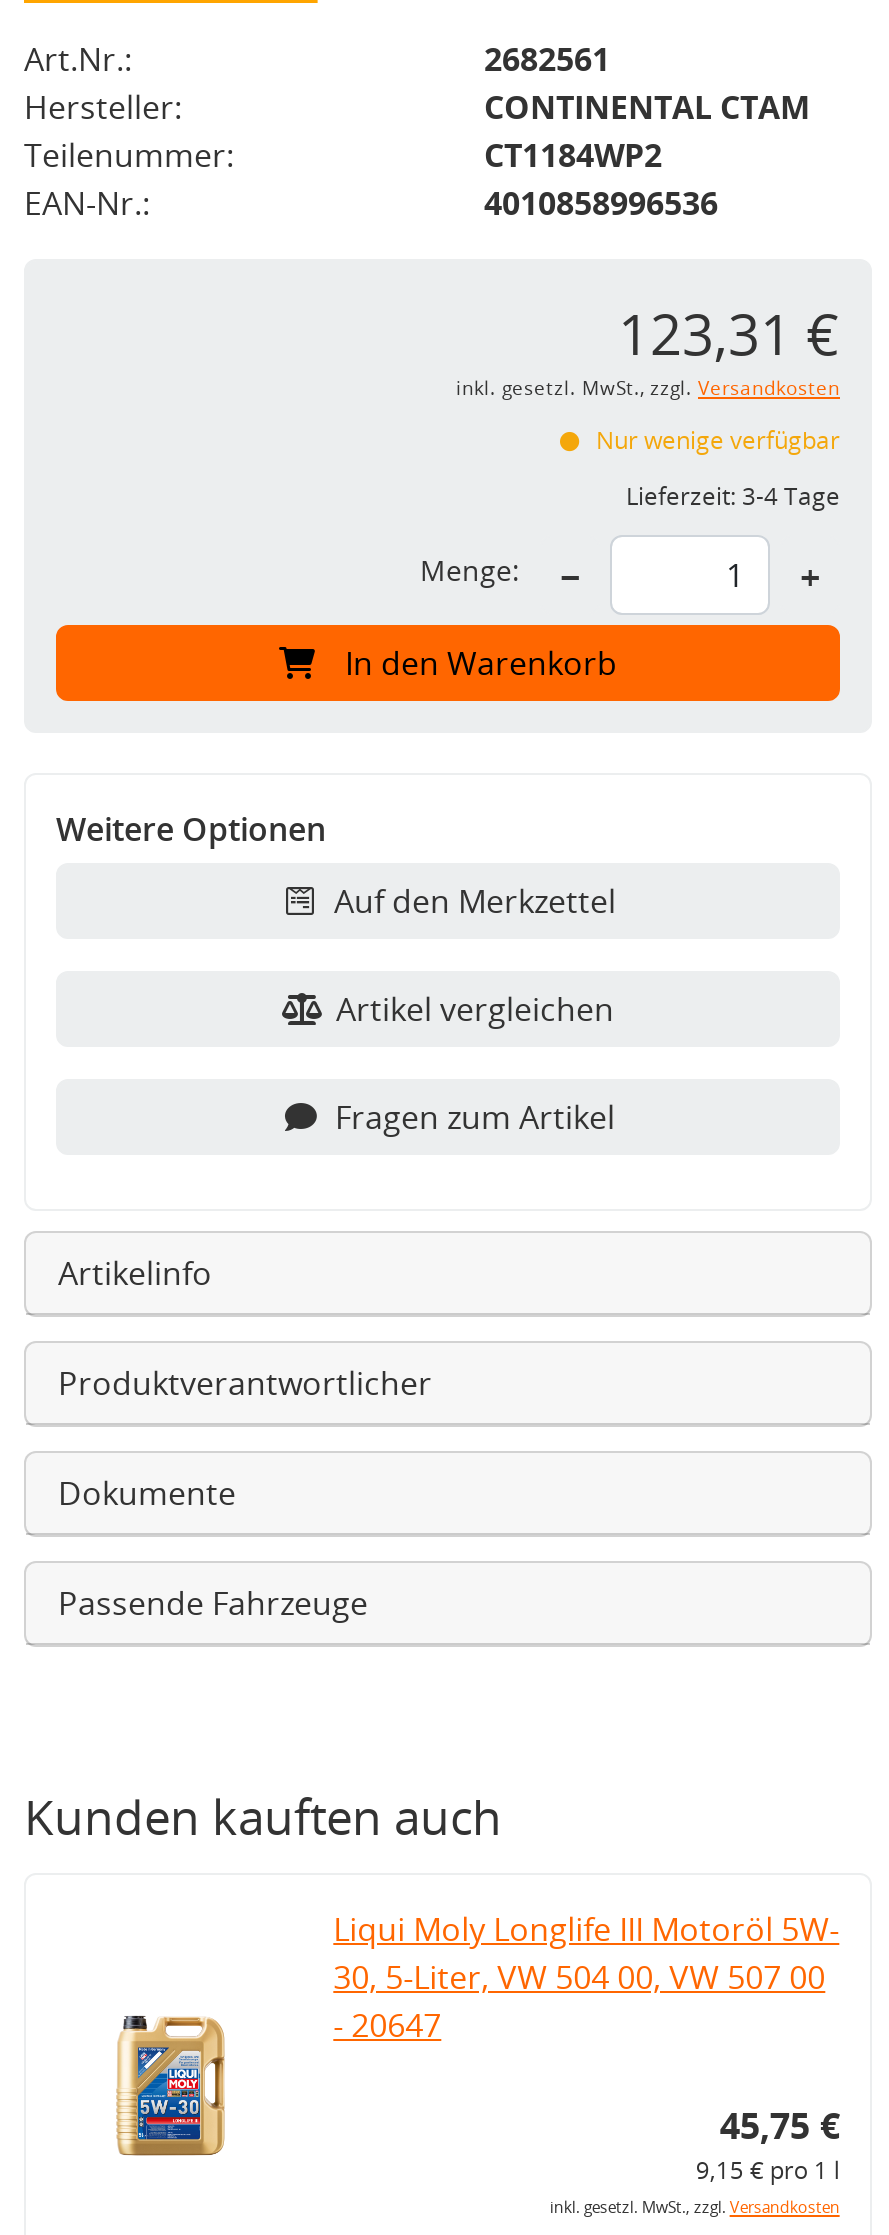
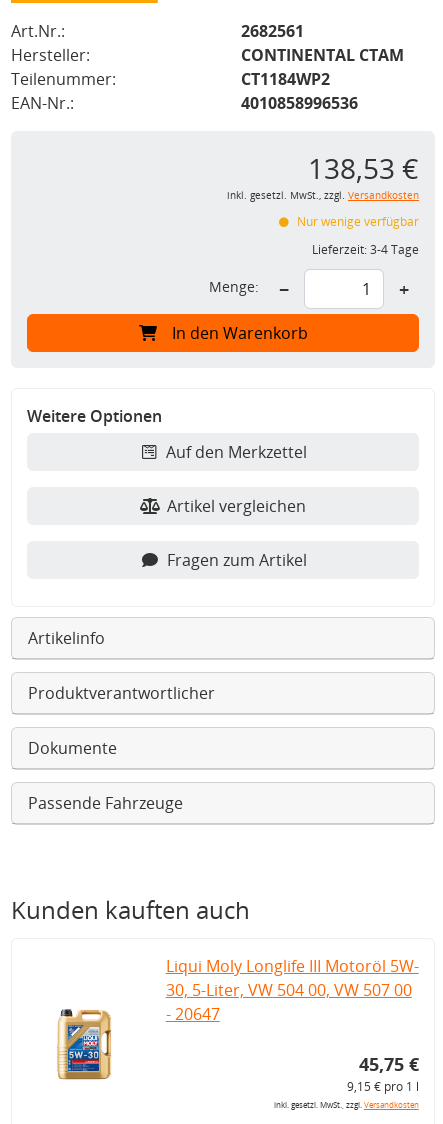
[618,296,840,372] 123,31 € -> [308,149,419,187] 138,53 €

